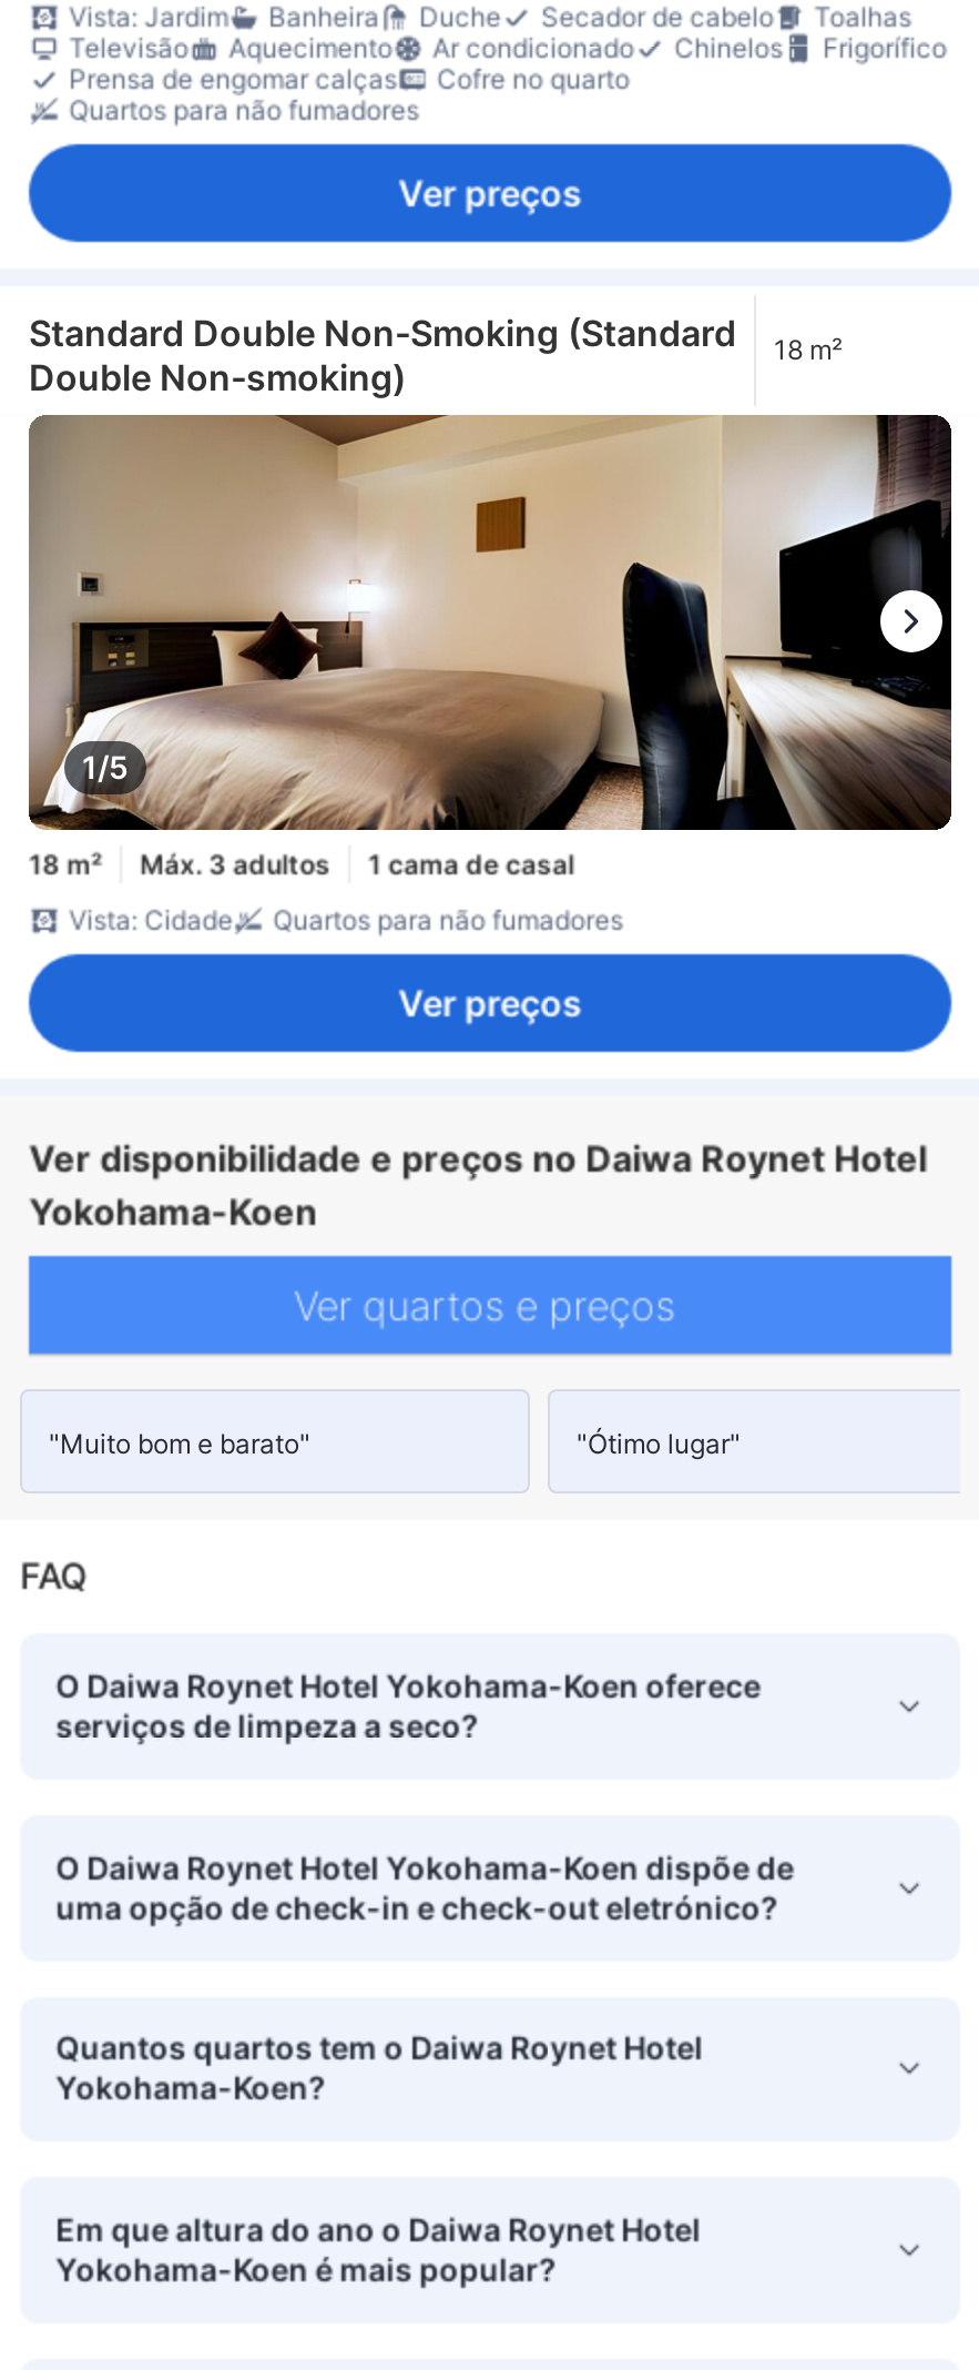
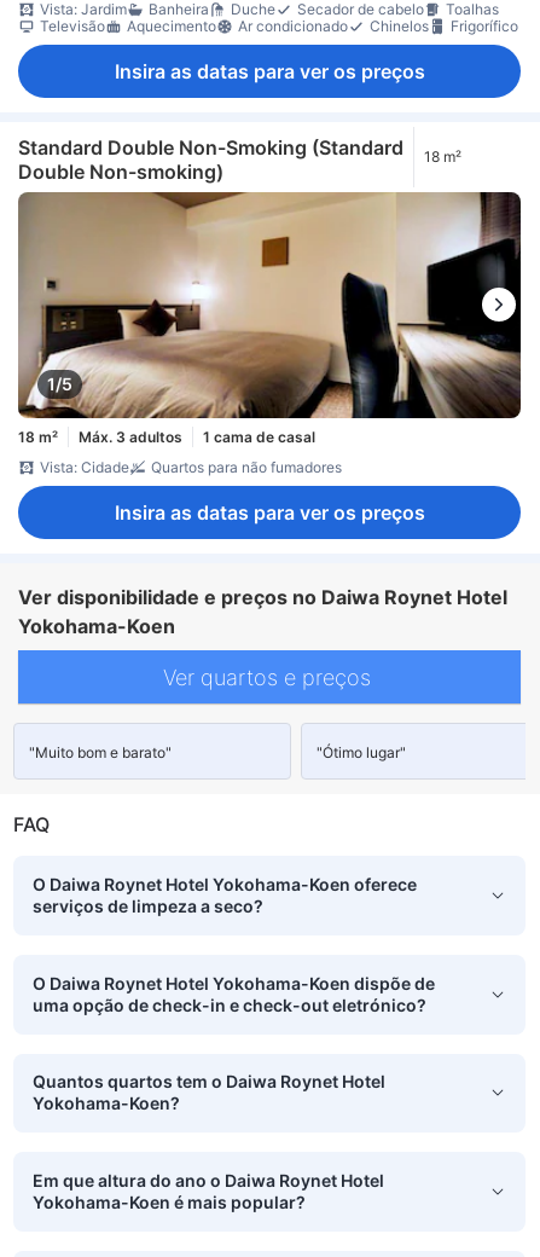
[69,63,630,216] Prensa de engomar calças | Cofre no quarto | Quartos para não fumadores | Ver preços -> [114,59,425,84] Insira as datas para ver os preços
[398,981,582,1026] Ver preços -> [114,501,425,525] Insira as datas para ver os preços

